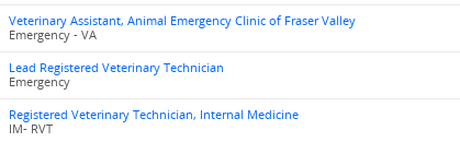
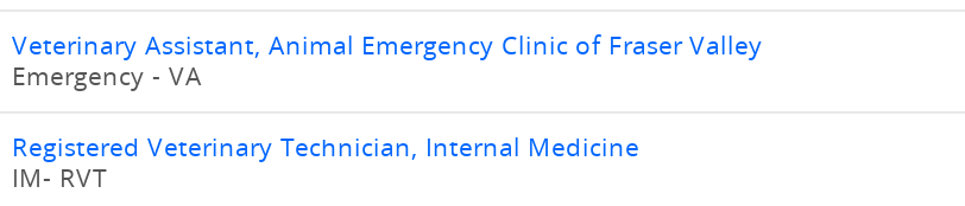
[9,60,224,90] Lead Registered Veterinary Technician | Emergency -> none

